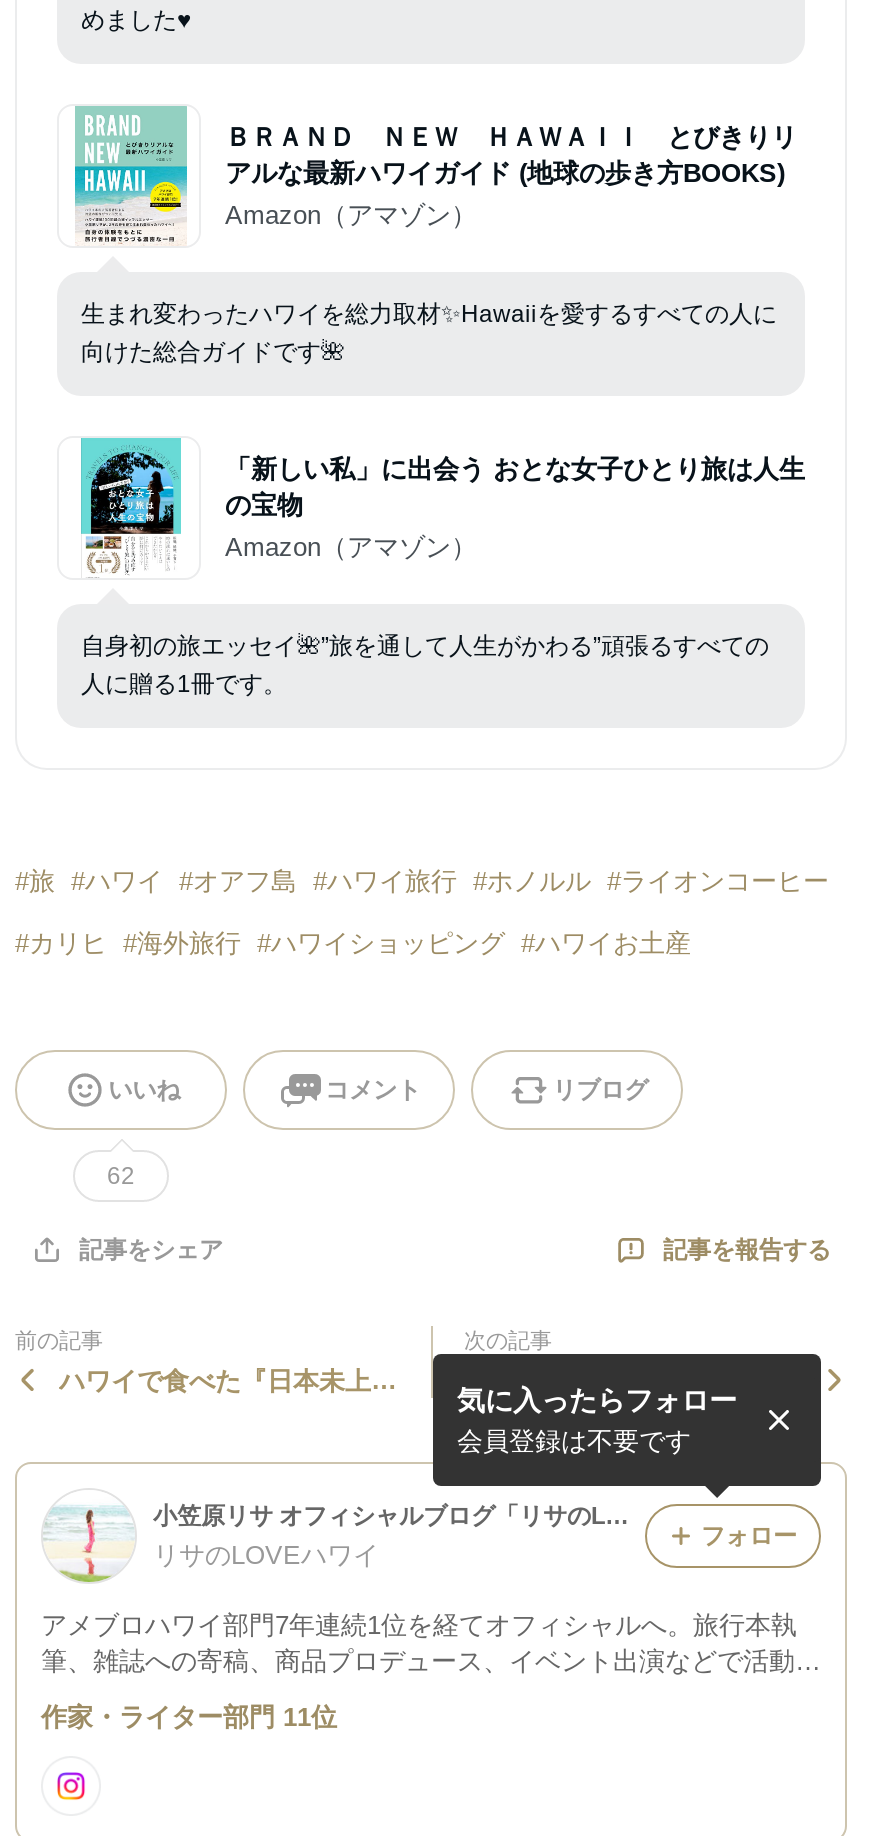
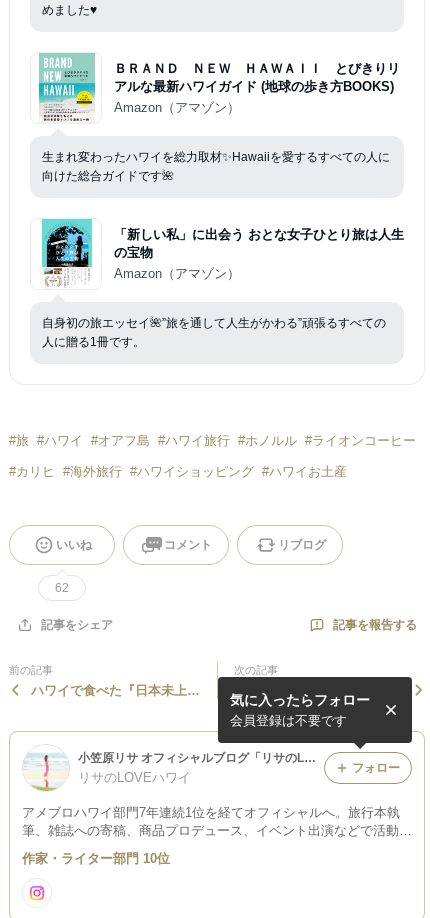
[41,1702,337,1732] 作家・ライター部門 11位 -> [22,851,170,866] 作家・ライター部門 10位

